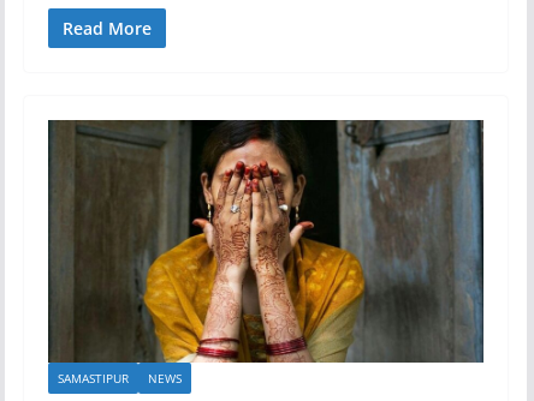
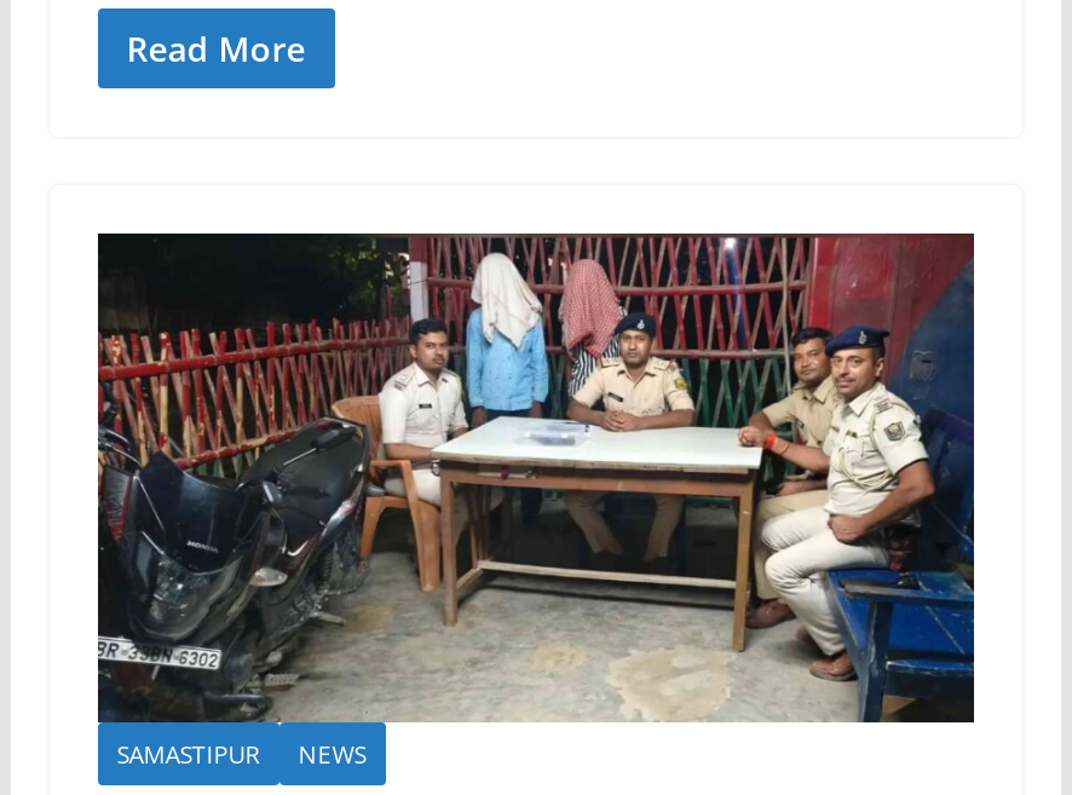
[47,120,483,364] [image] -> [96,234,974,725] [image]

